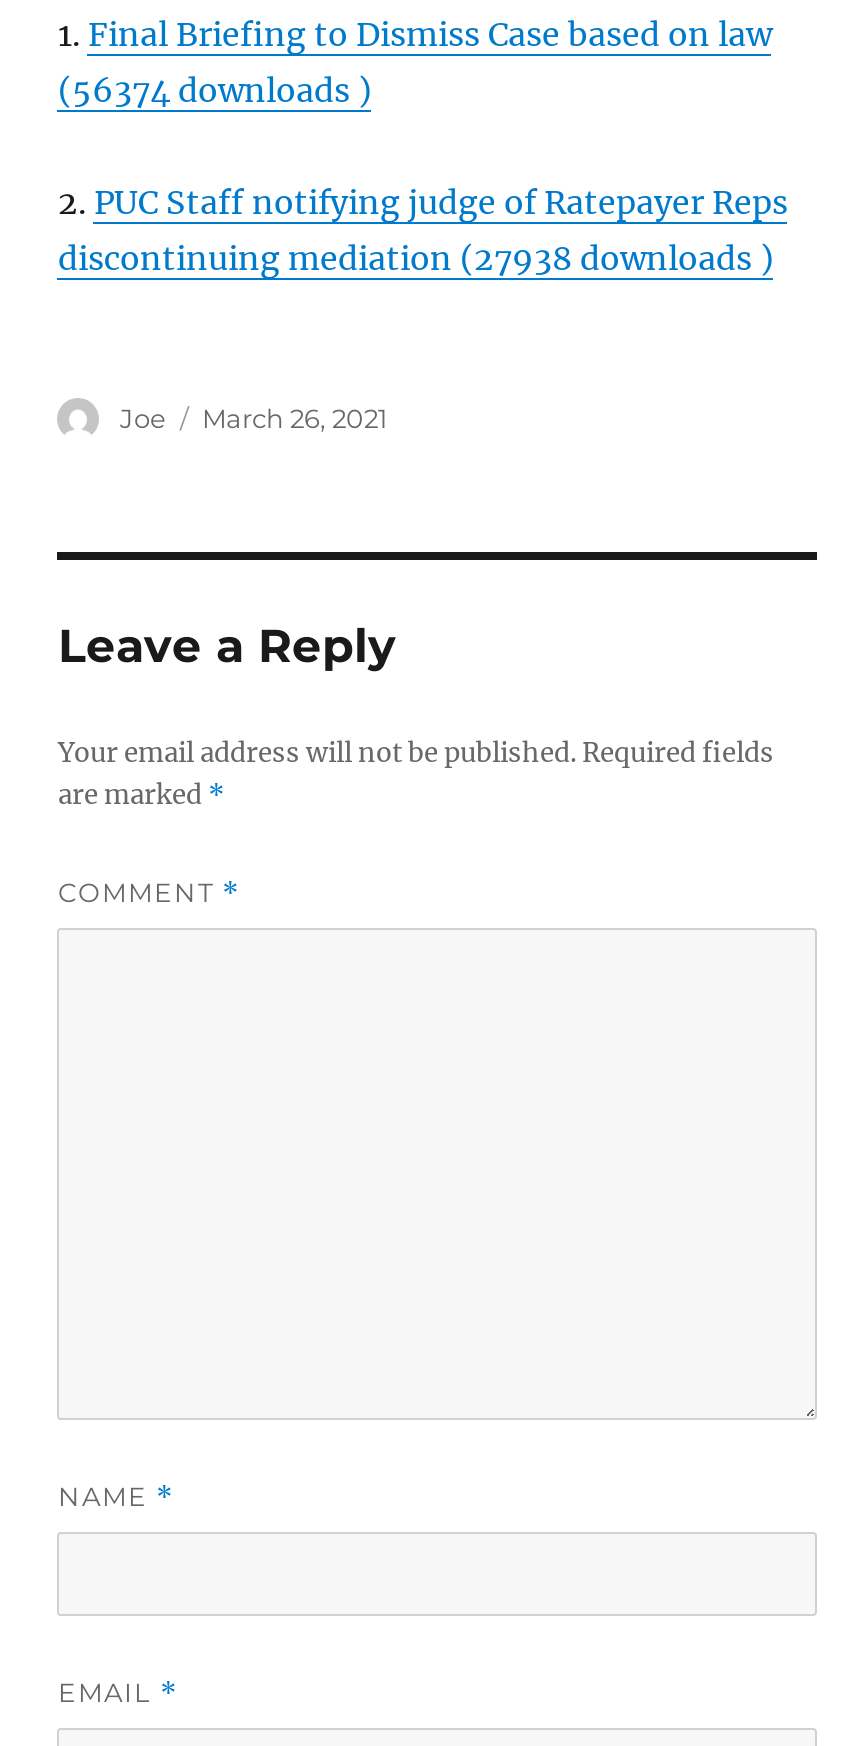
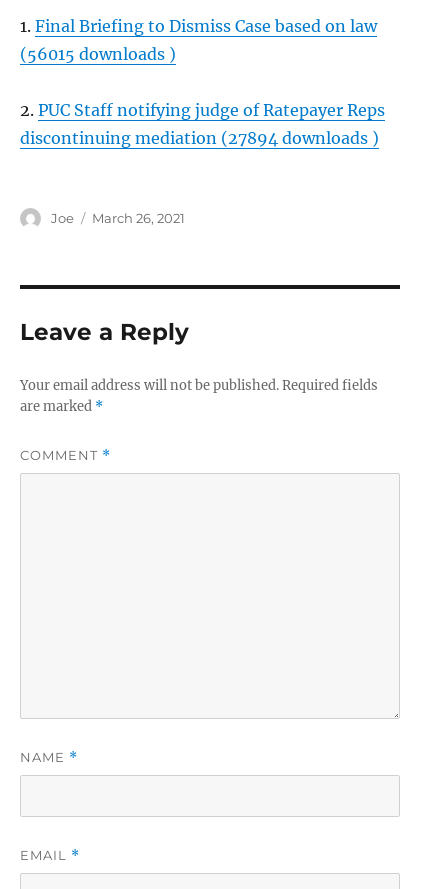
[58,70,372,110] (56374 downloads ) -> [20,44,176,64] (56015 downloads )
[58,238,774,278] discontinuing mediation (27938 downloads ) -> [20,128,379,148] discontinuing mediation (27894 downloads )

